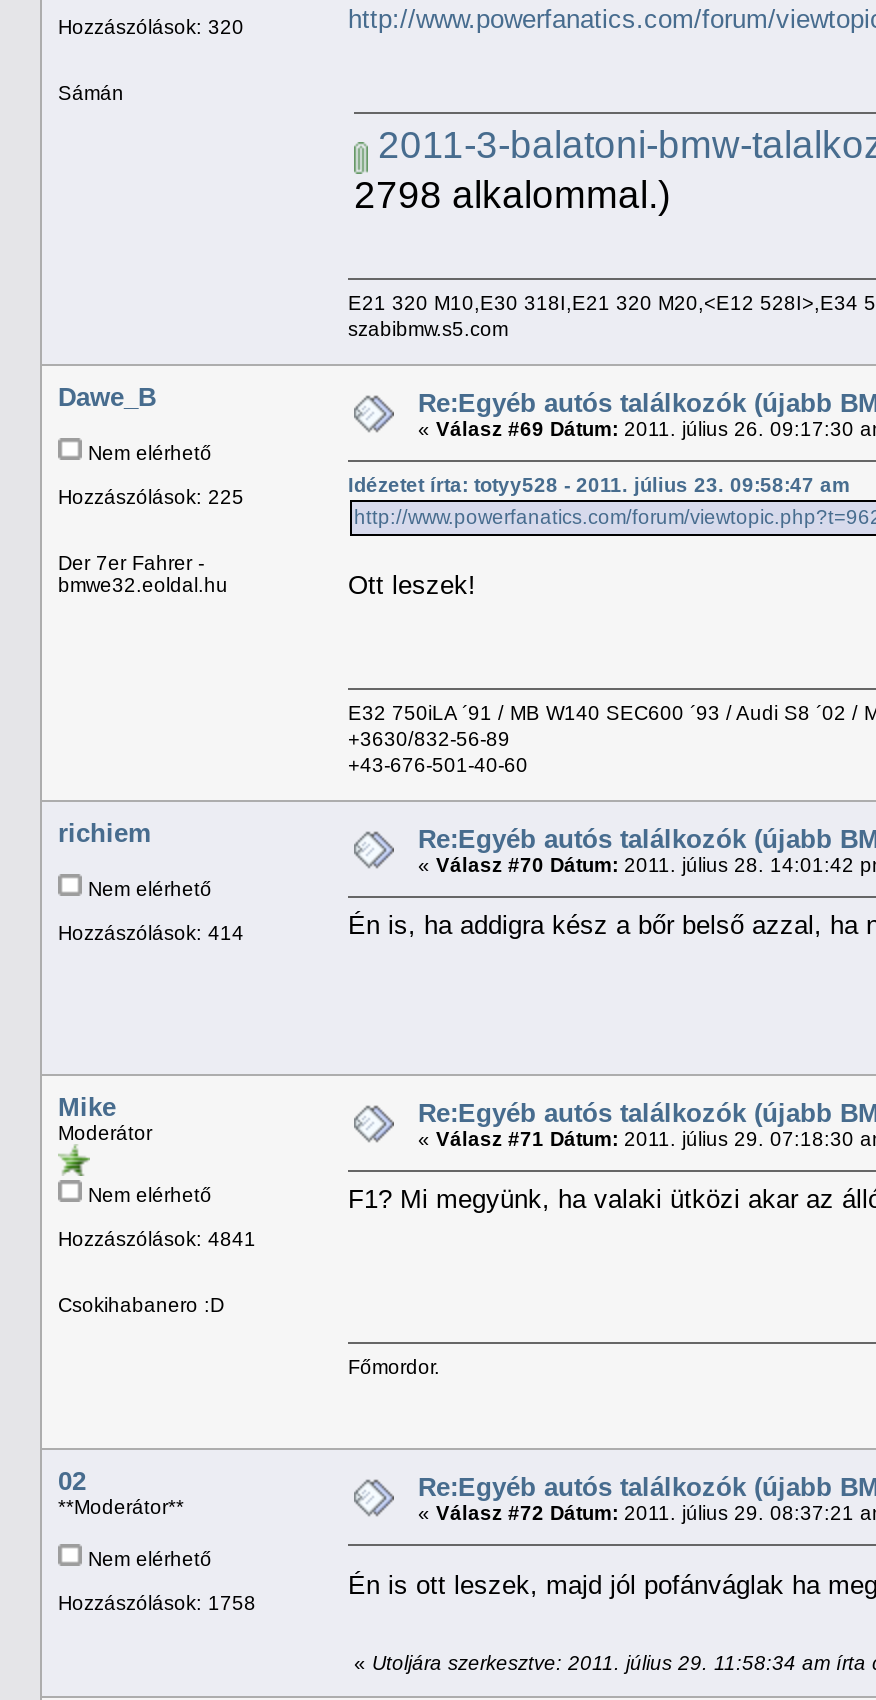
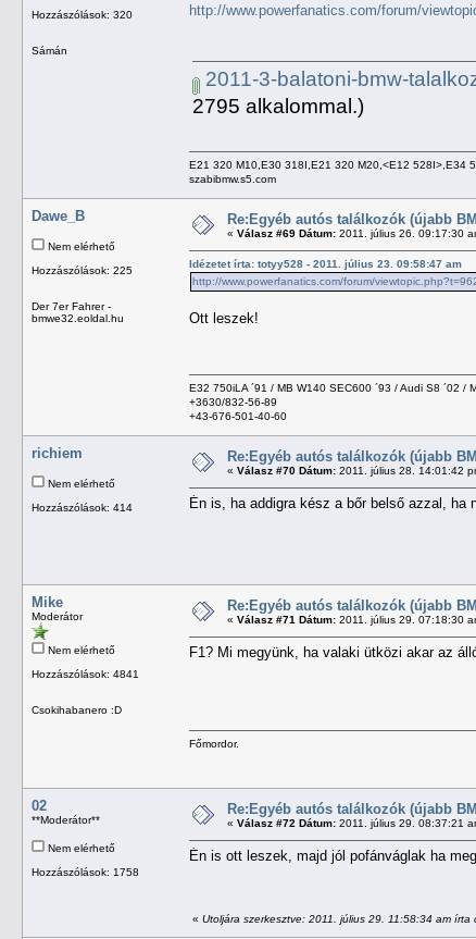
[354,175,670,217] 2798 alkalommal.) -> [192,95,364,118] 2795 alkalommal.)

